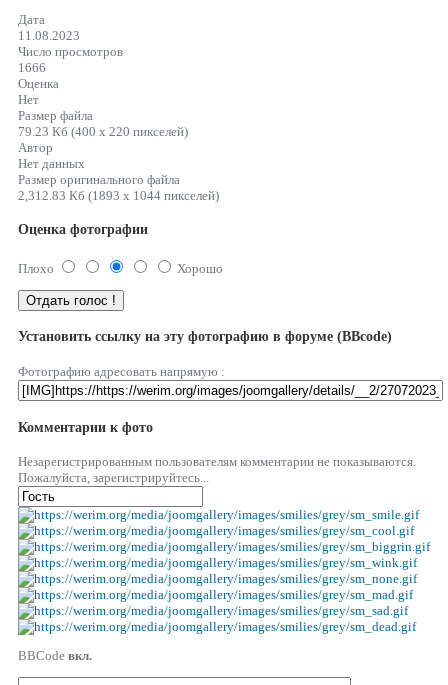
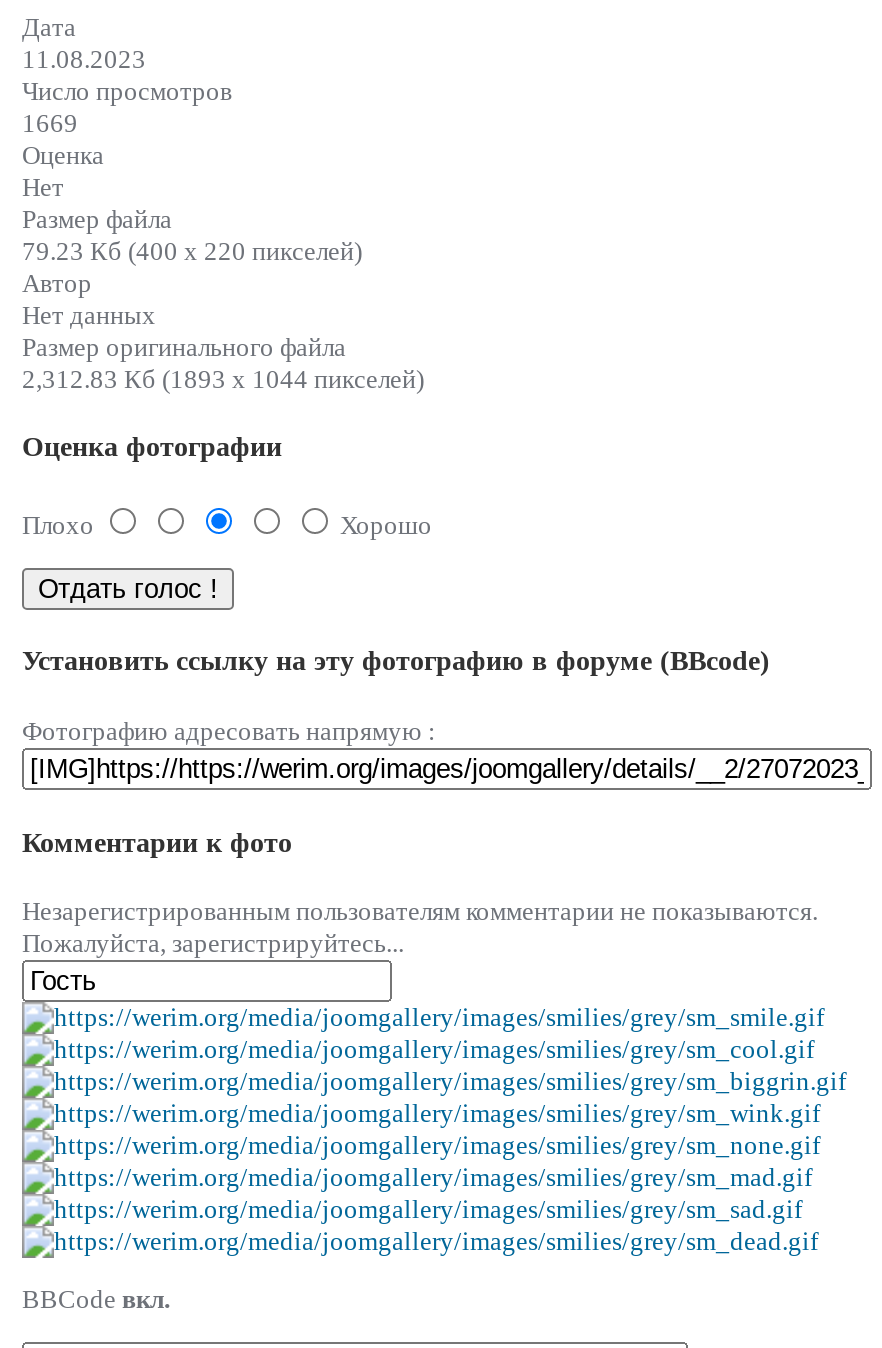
[18,60,46,75] 1666 -> [22,107,78,137] 1669

